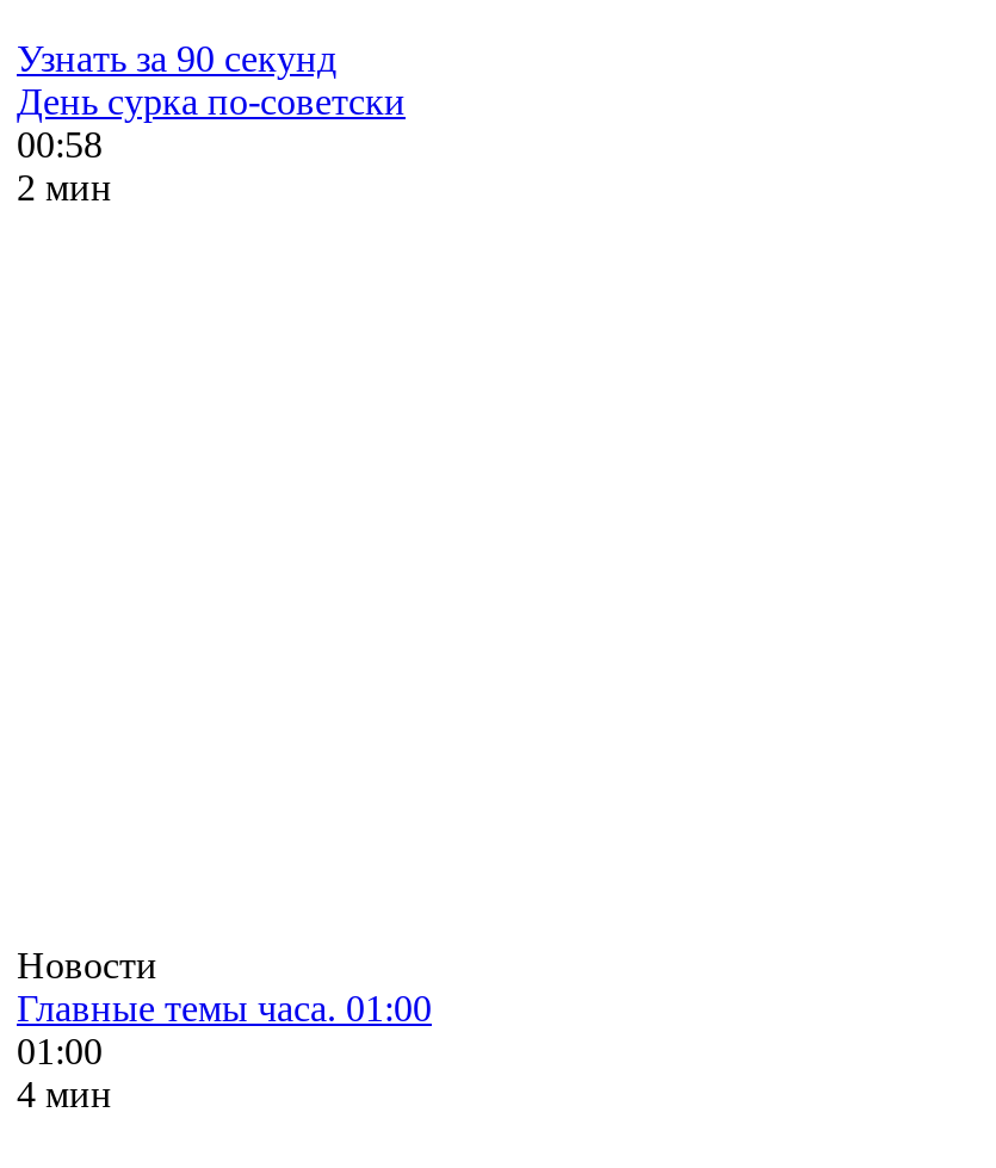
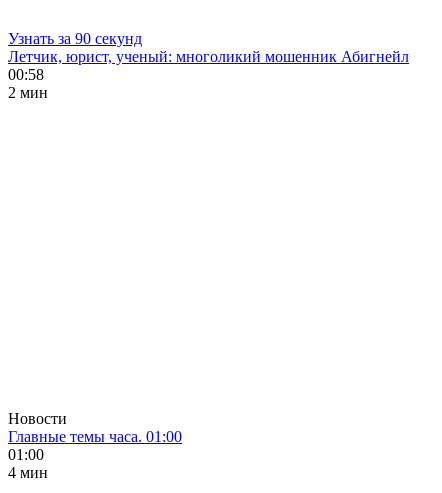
[17,81,406,122] День сурка по-советски -> [8,48,409,65] Летчик, юрист, ученый: многоликий мошенник Абигнейл

